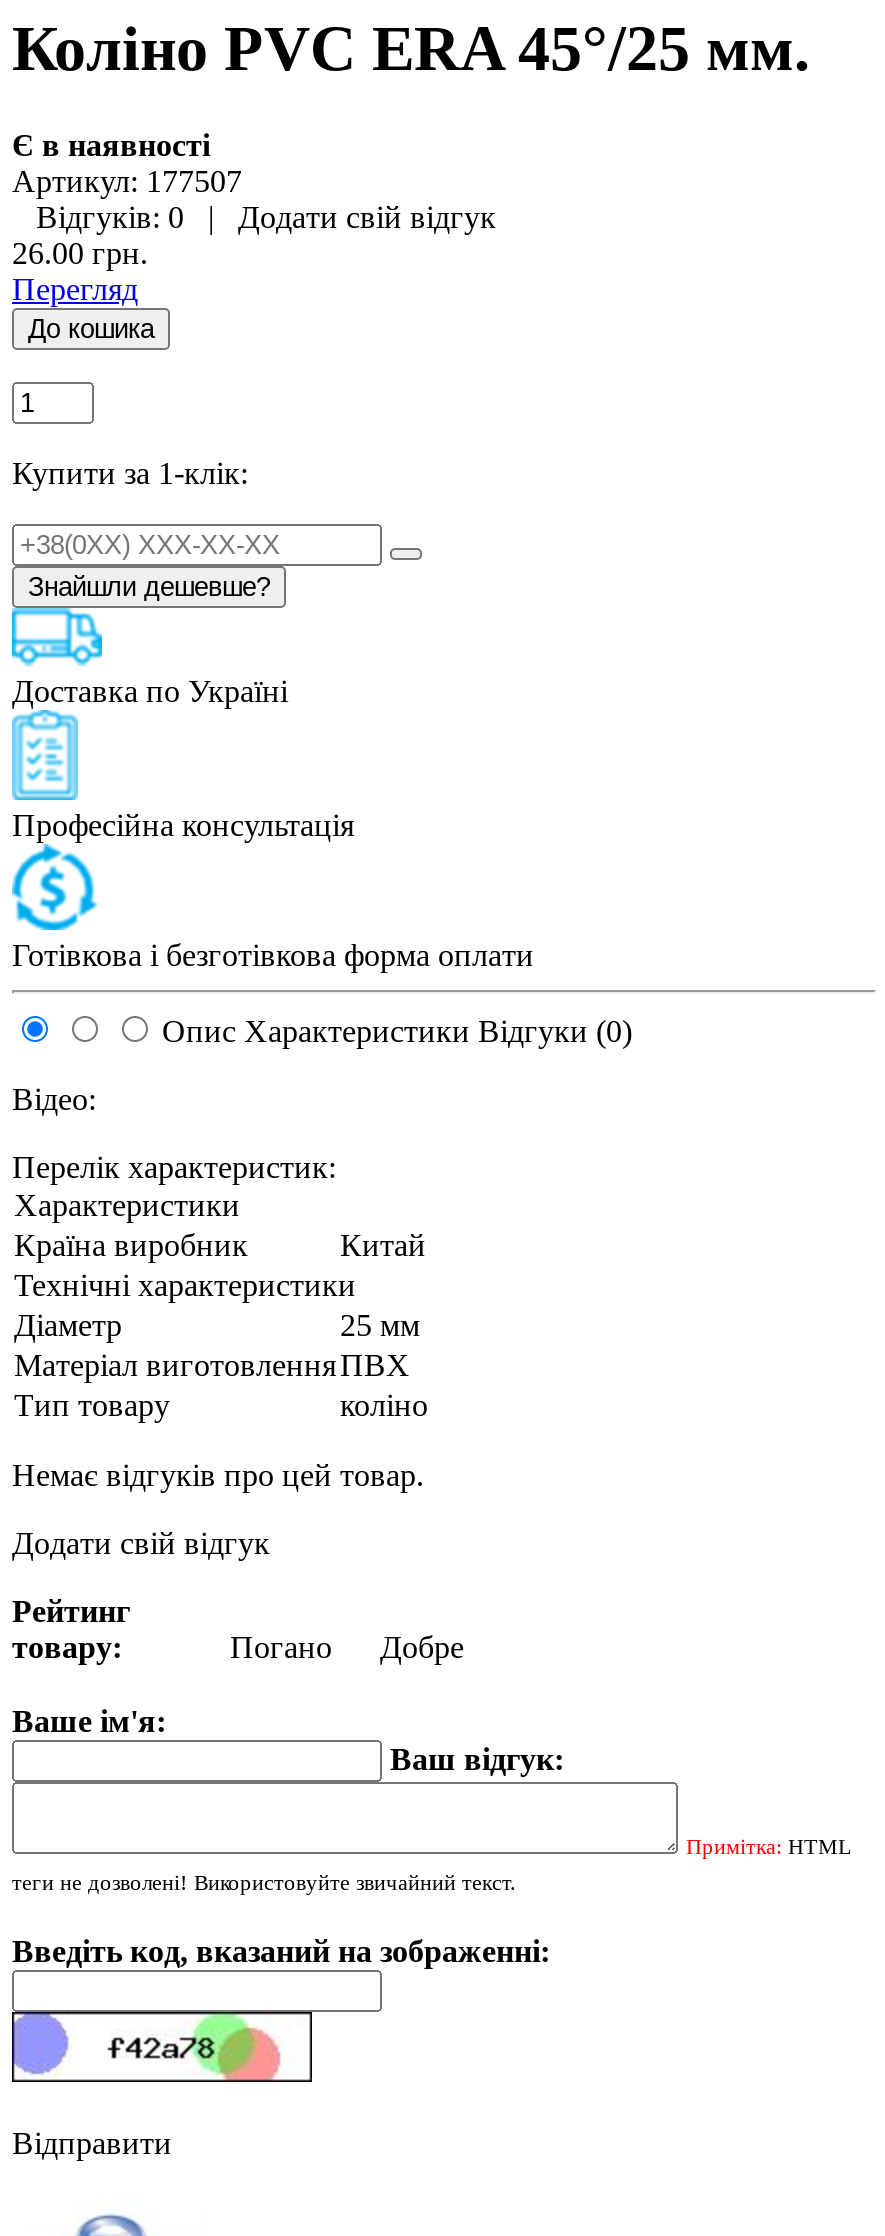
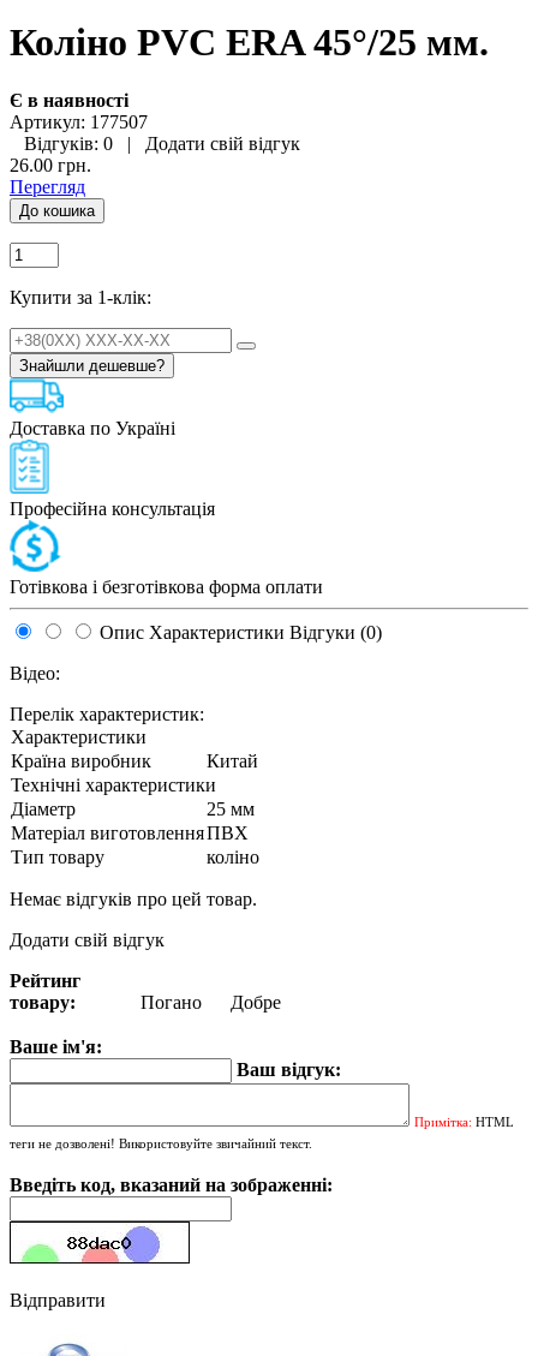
[12,2012,94,2082] [image] -> [10,1221,60,1264] [image]
[112,2012,282,2082] [image] -> [71,1221,171,1264] [image]

